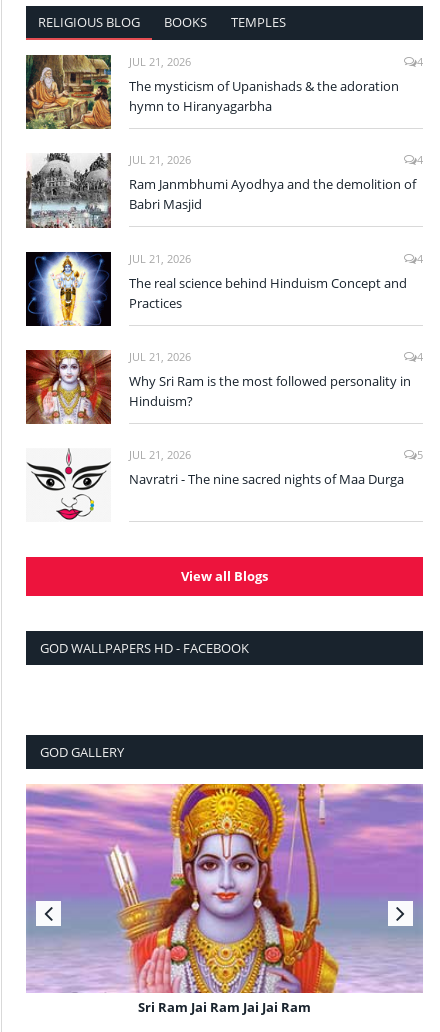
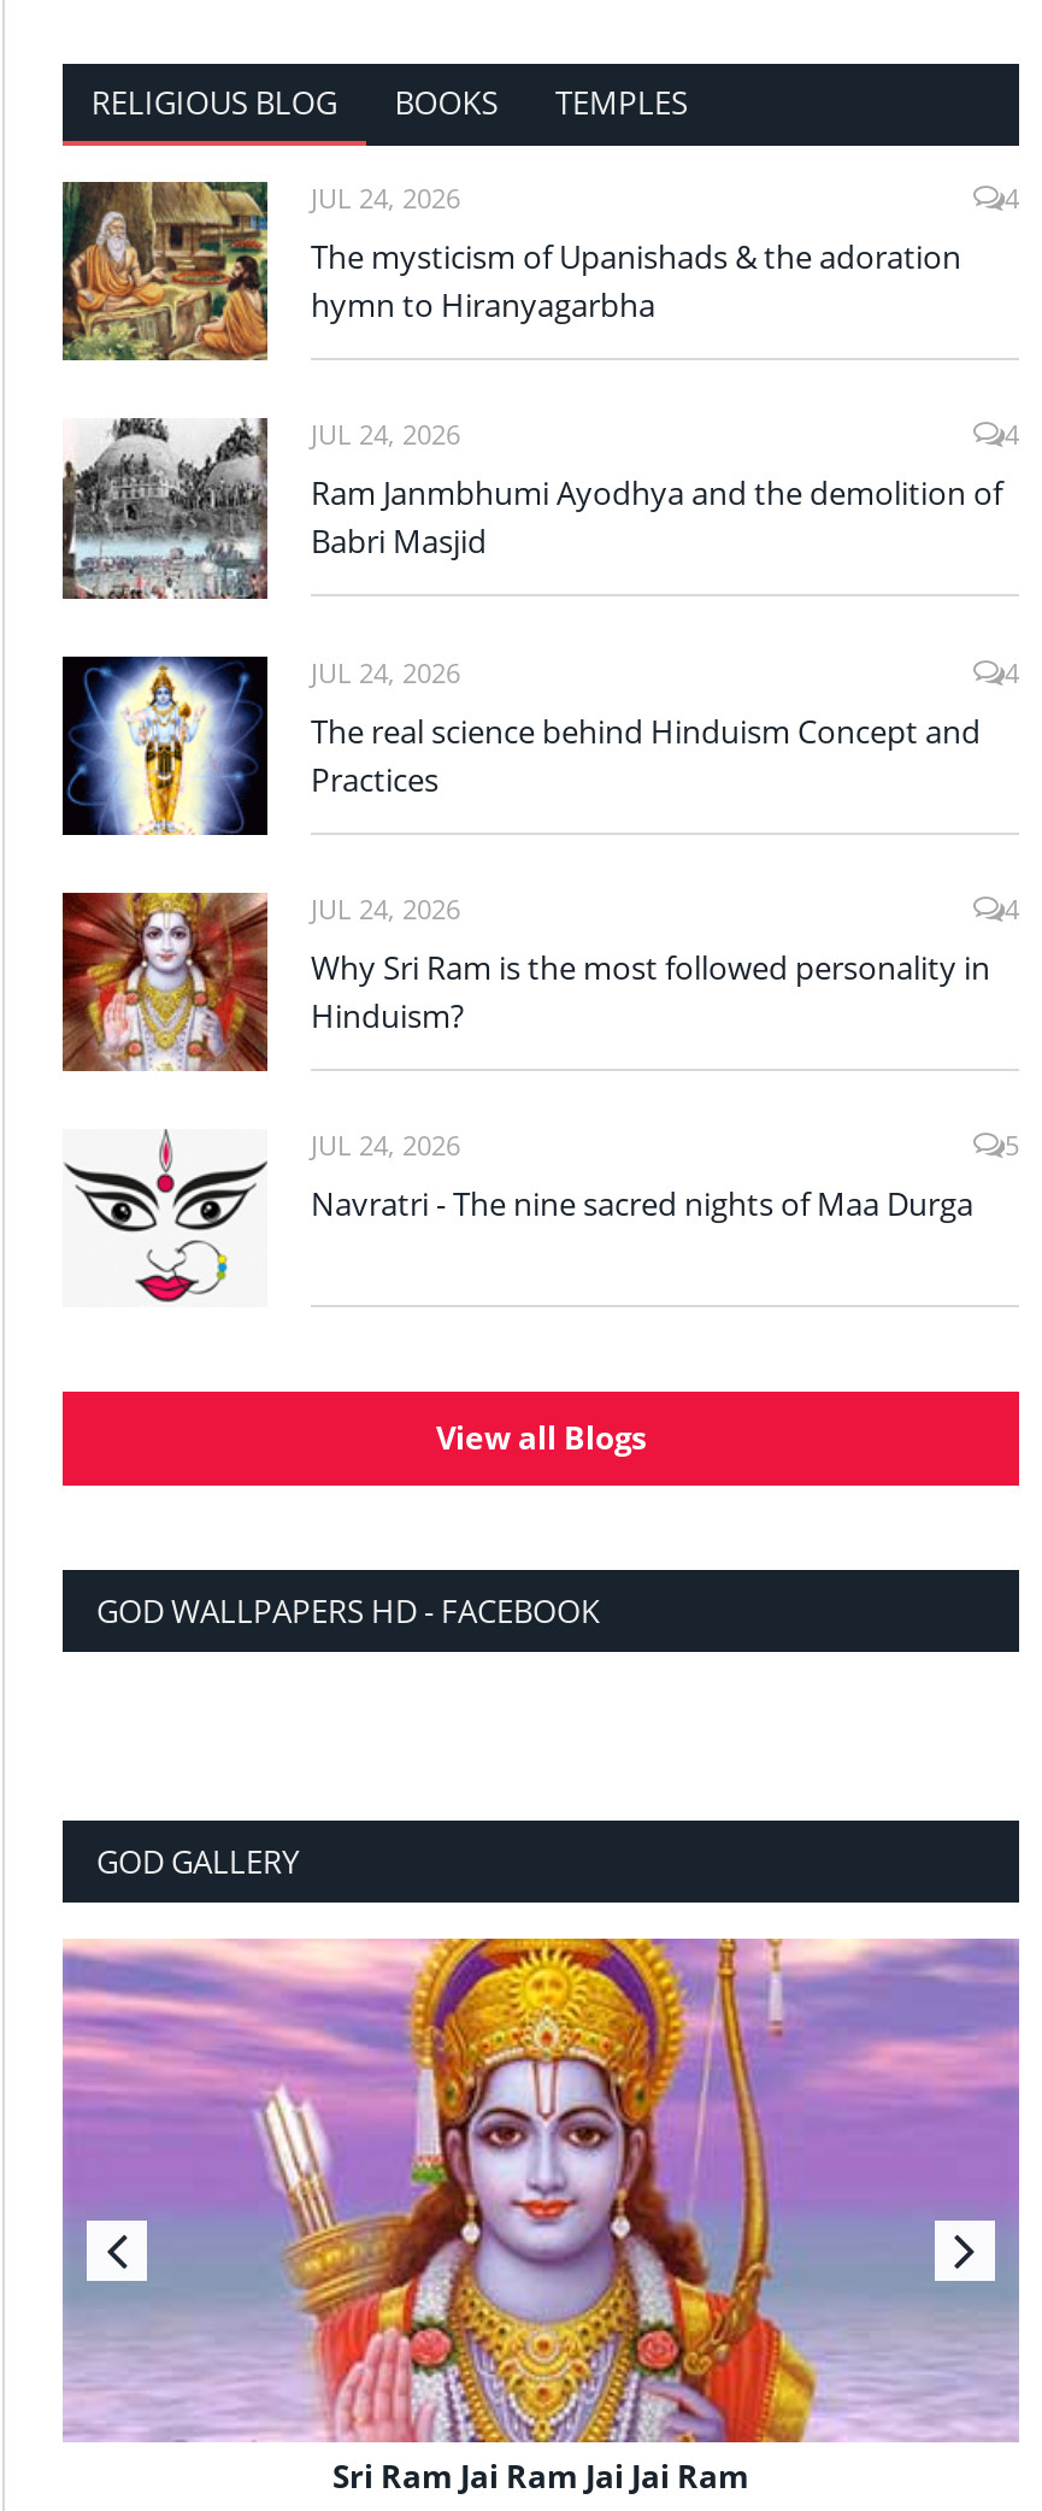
[129,54,191,69] JUL 21, 2026 -> [311,180,460,216] JUL 24, 2026
[129,152,191,167] JUL 21, 2026 -> [311,417,460,453] JUL 24, 2026
[129,251,191,266] JUL 21, 2026 -> [311,653,460,689] JUL 24, 2026
[129,349,191,364] JUL 21, 2026 -> [311,890,460,926] JUL 24, 2026
[129,447,191,462] JUL 21, 2026 -> [311,1126,460,1162] JUL 24, 2026

